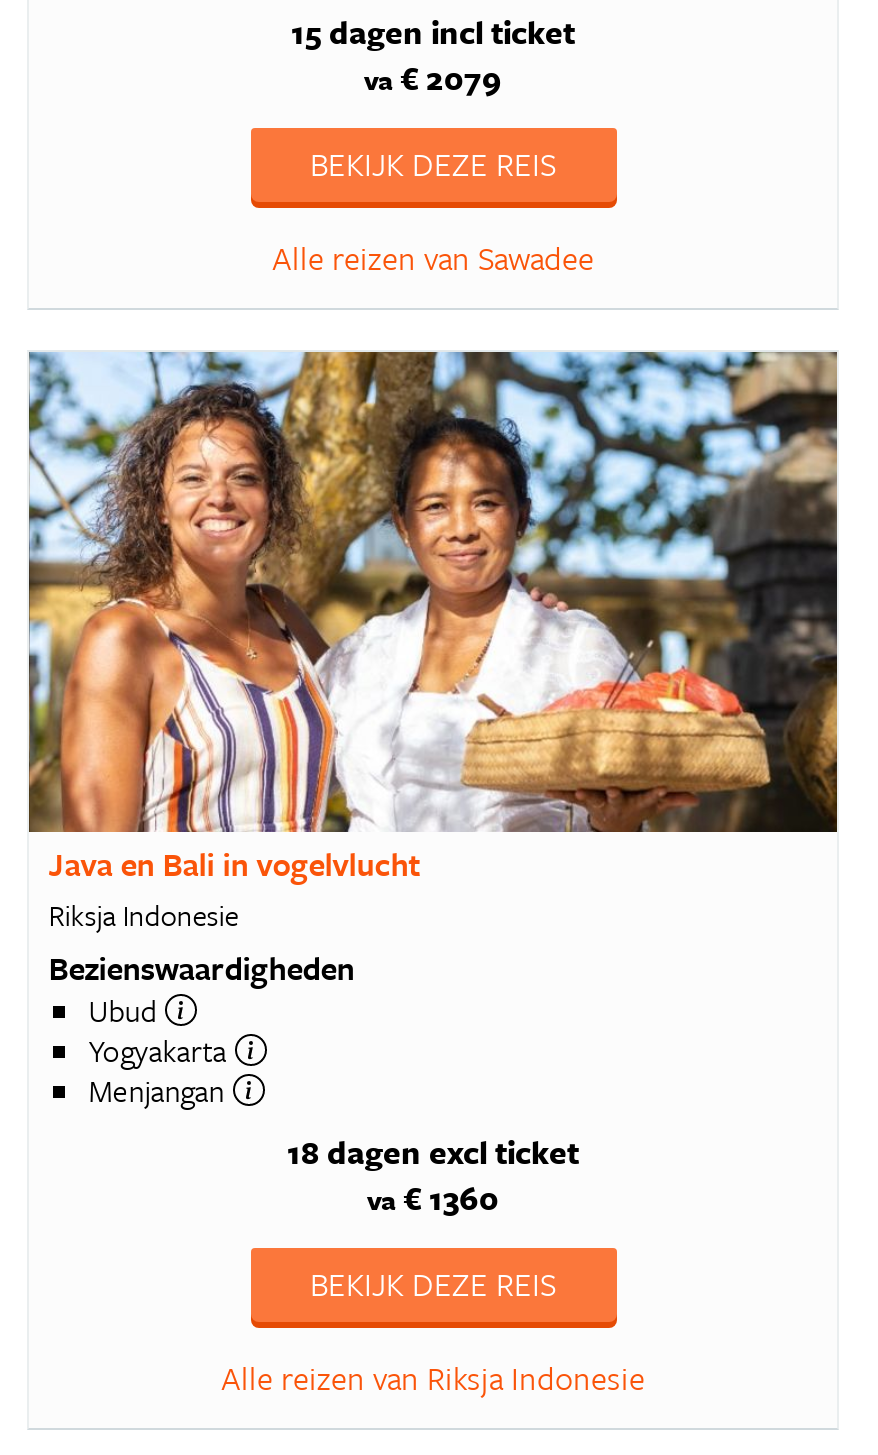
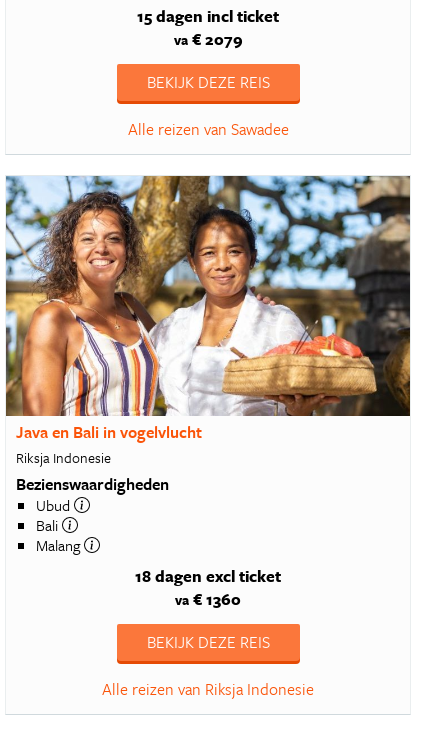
[89,1027,235,1111] Yogyakarta | Menjangan -> [36,514,84,556] Bali | Malang

